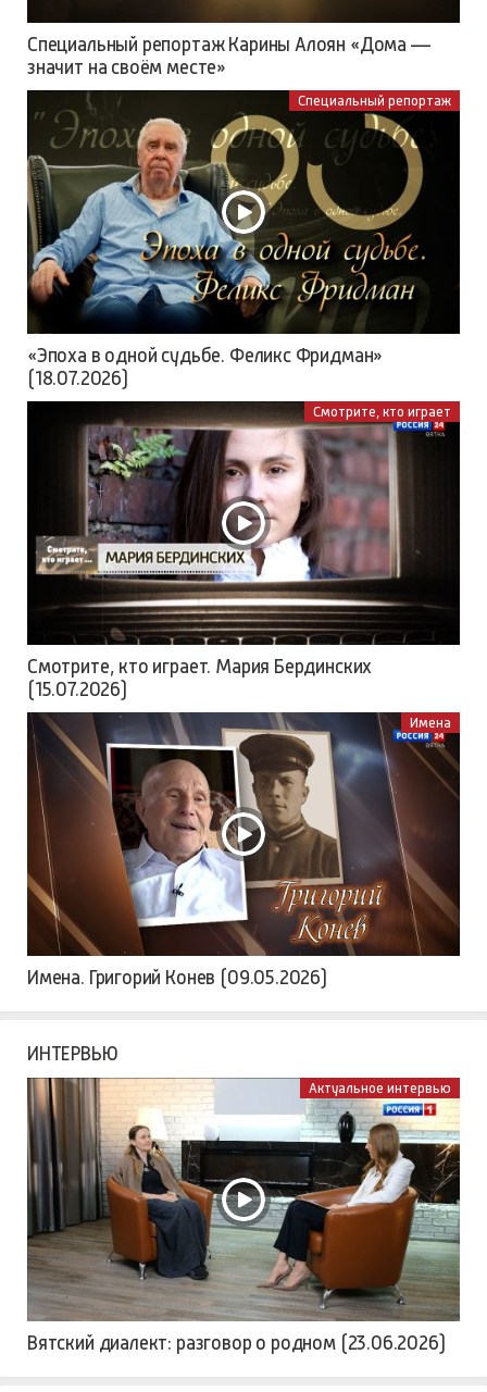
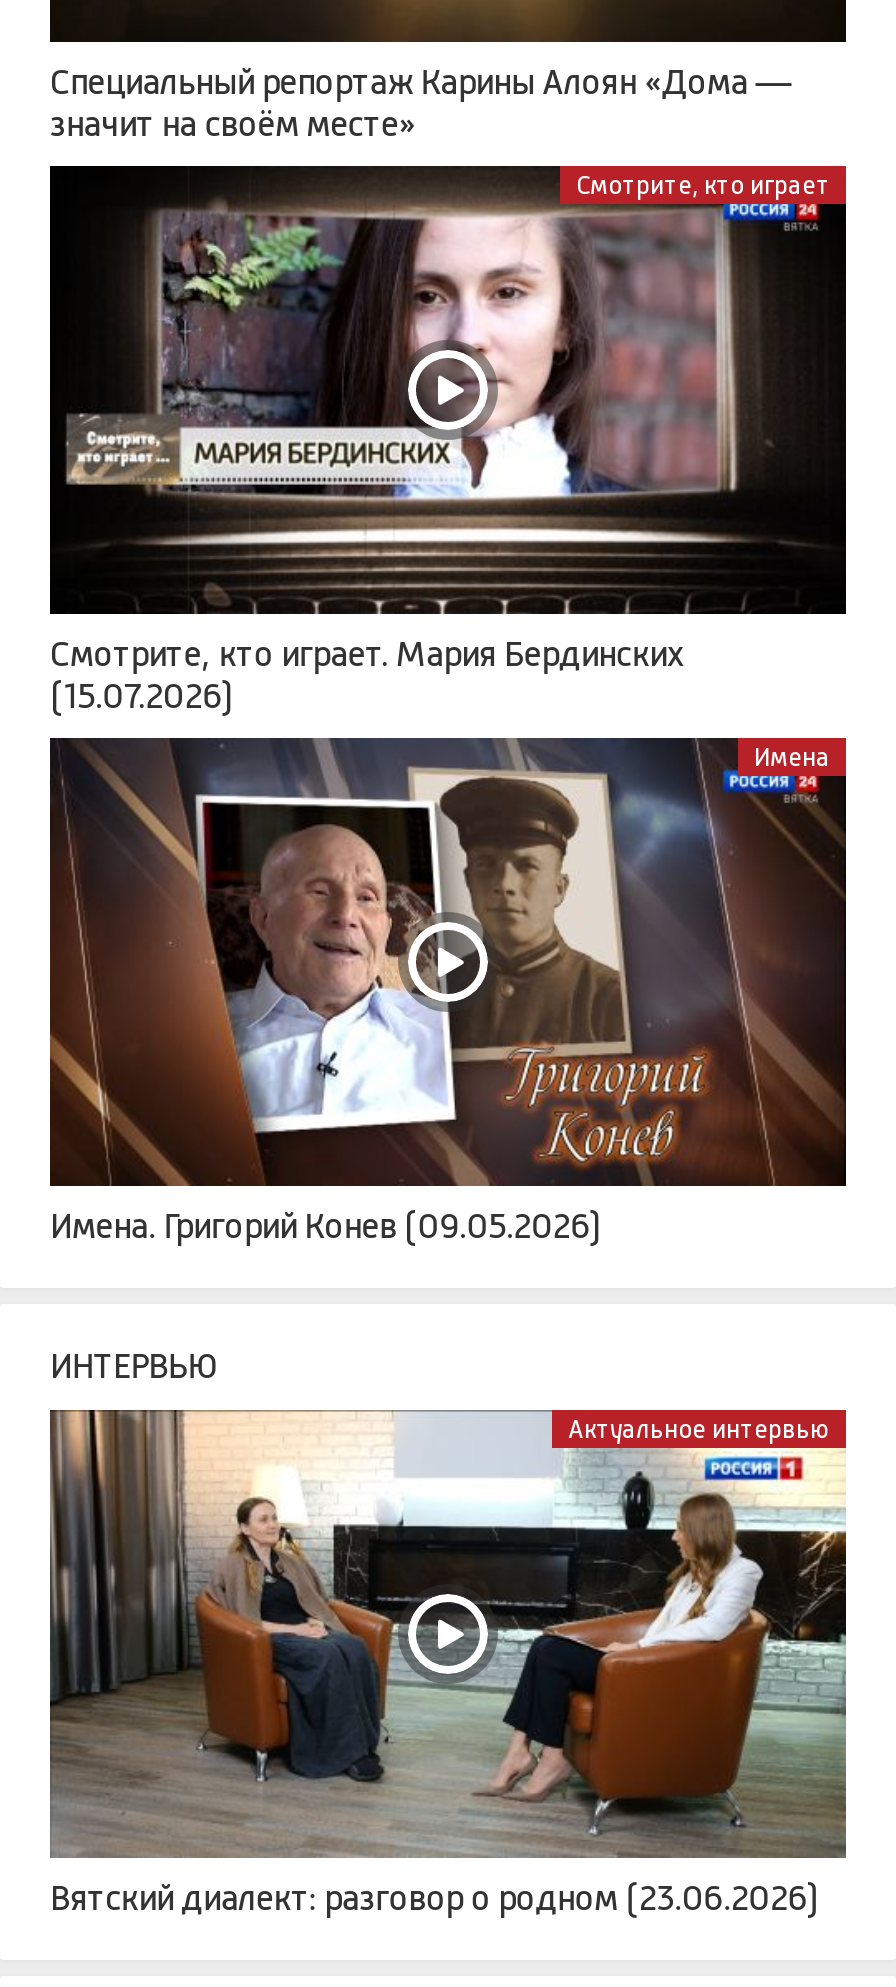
[26,91,451,333] [image] | Специальный репортаж -> none
[27,345,383,389] «Эпоха в одной судьбе. Феликс Фридман» | (18.07.2026) -> none

